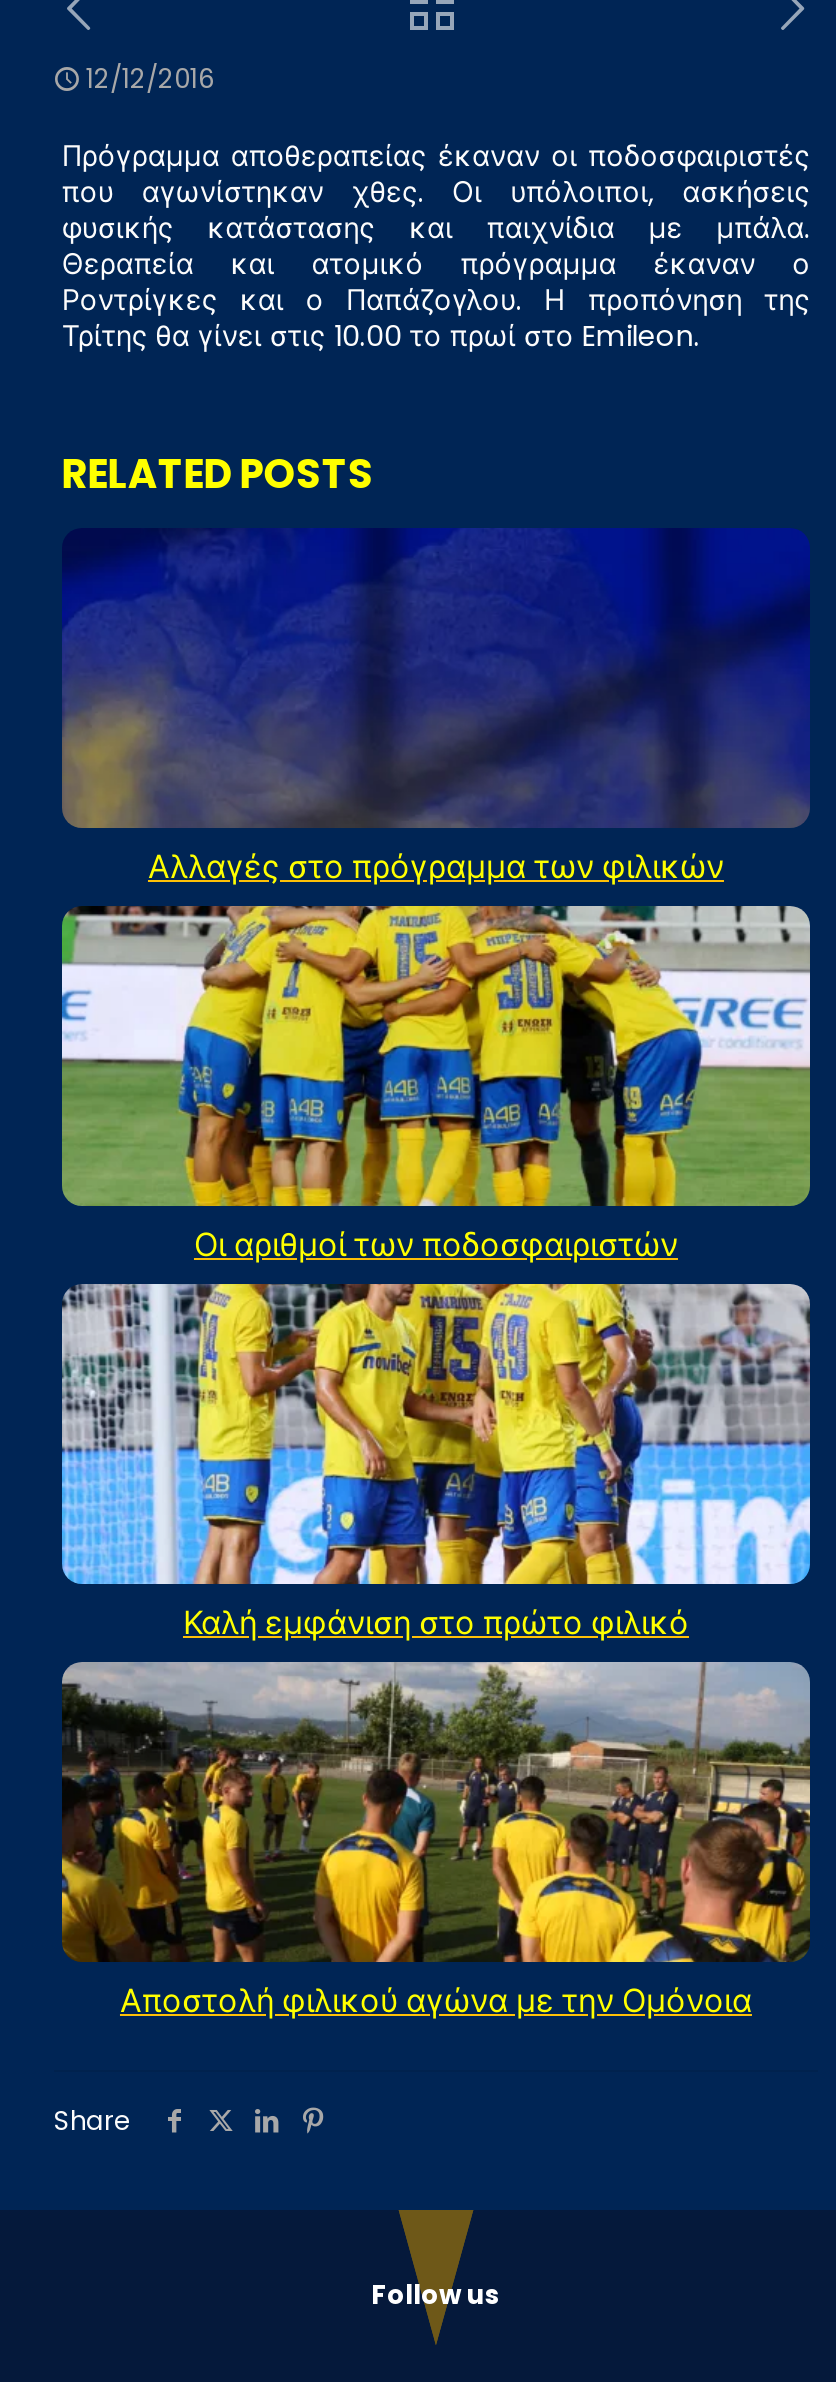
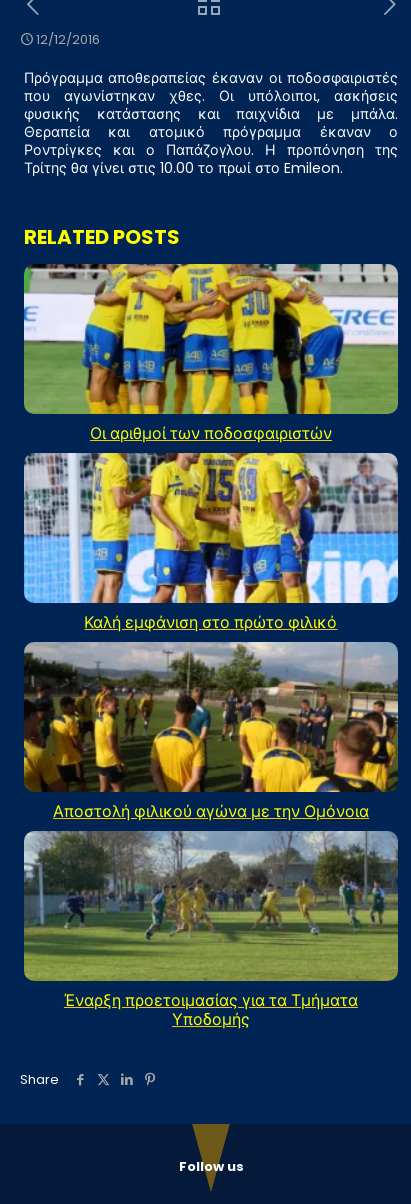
[62,528,810,890] [image] | Αλλαγές στο πρόγραμμα των φιλικών -> none
moved [60,902,812,2024] -> [23,262,399,823]: [image] | Οι αριθμοί των ποδοσφαιριστών | Καλή εμφάνιση στο πρώτο φιλικό | Αποστολή φιλικού αγώνα με την Ομόνοια
none -> [23,830,399,1031] [image] | Έναρξη προετοιμασίας για τα Τμήματα | Υποδομής

